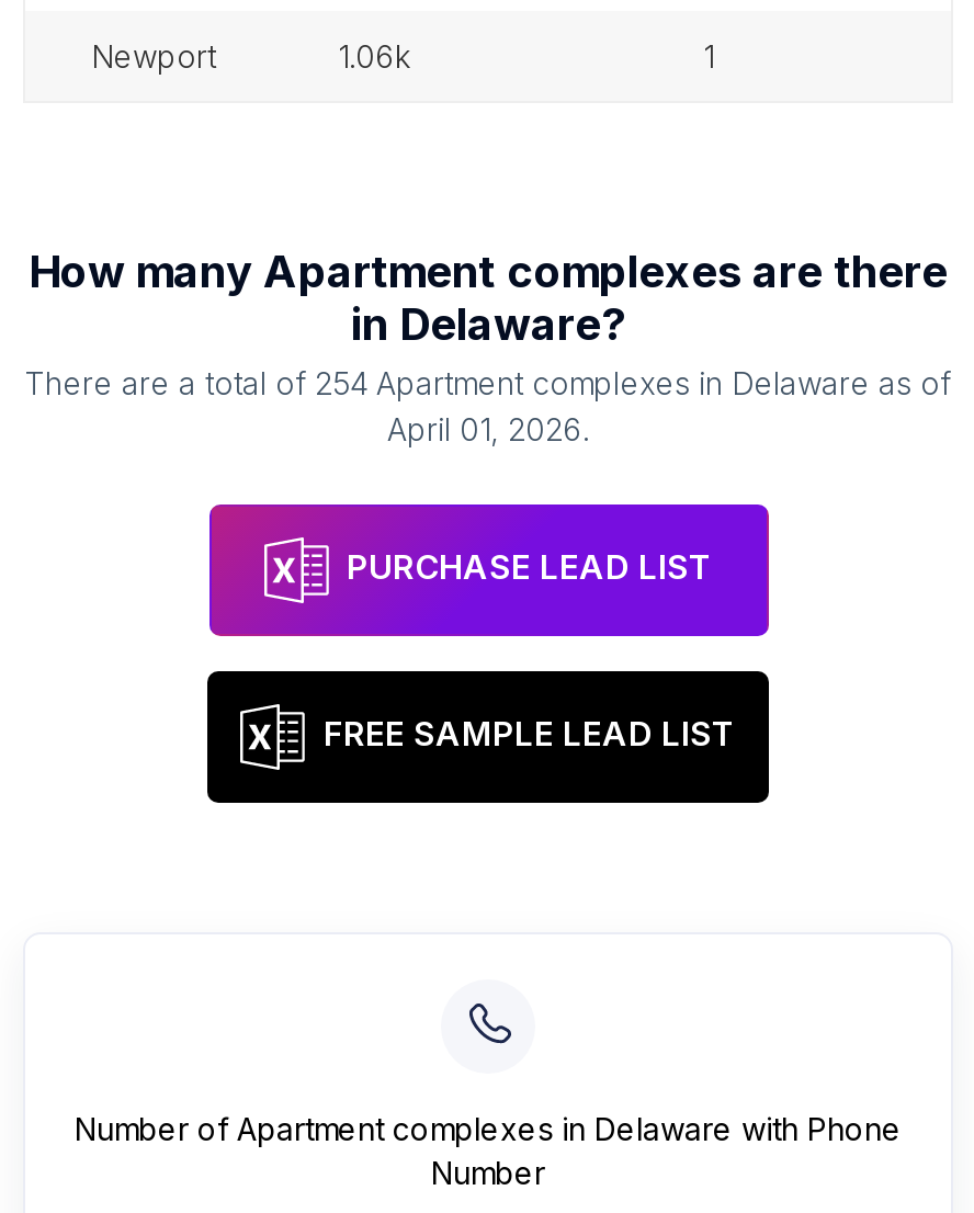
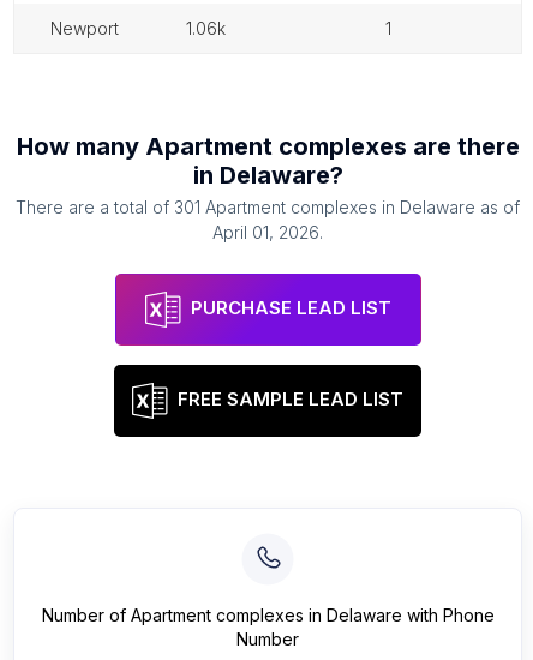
[25,364,951,401] There are a total of 254 Apartment complexes in Delaware as of -> [16,197,520,217] There are a total of 301 Apartment complexes in Delaware as of

